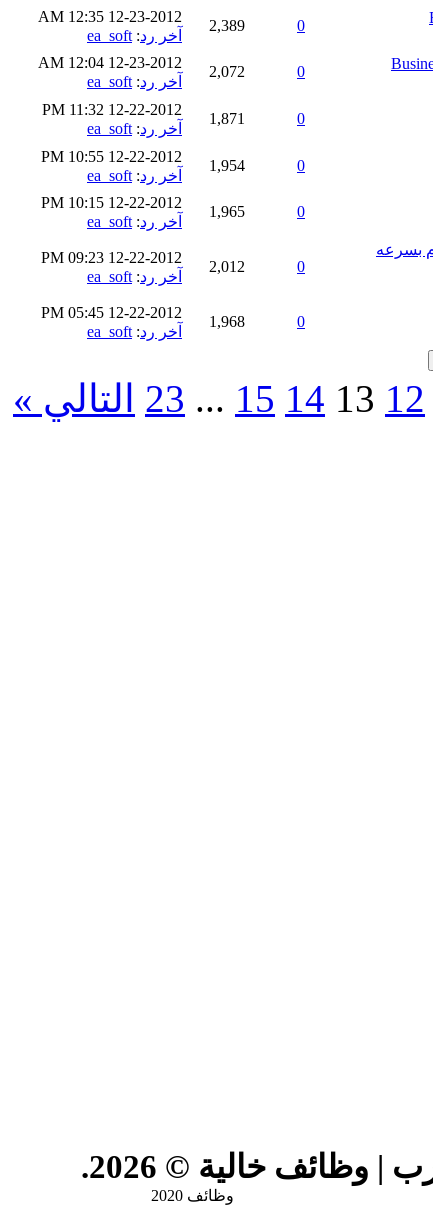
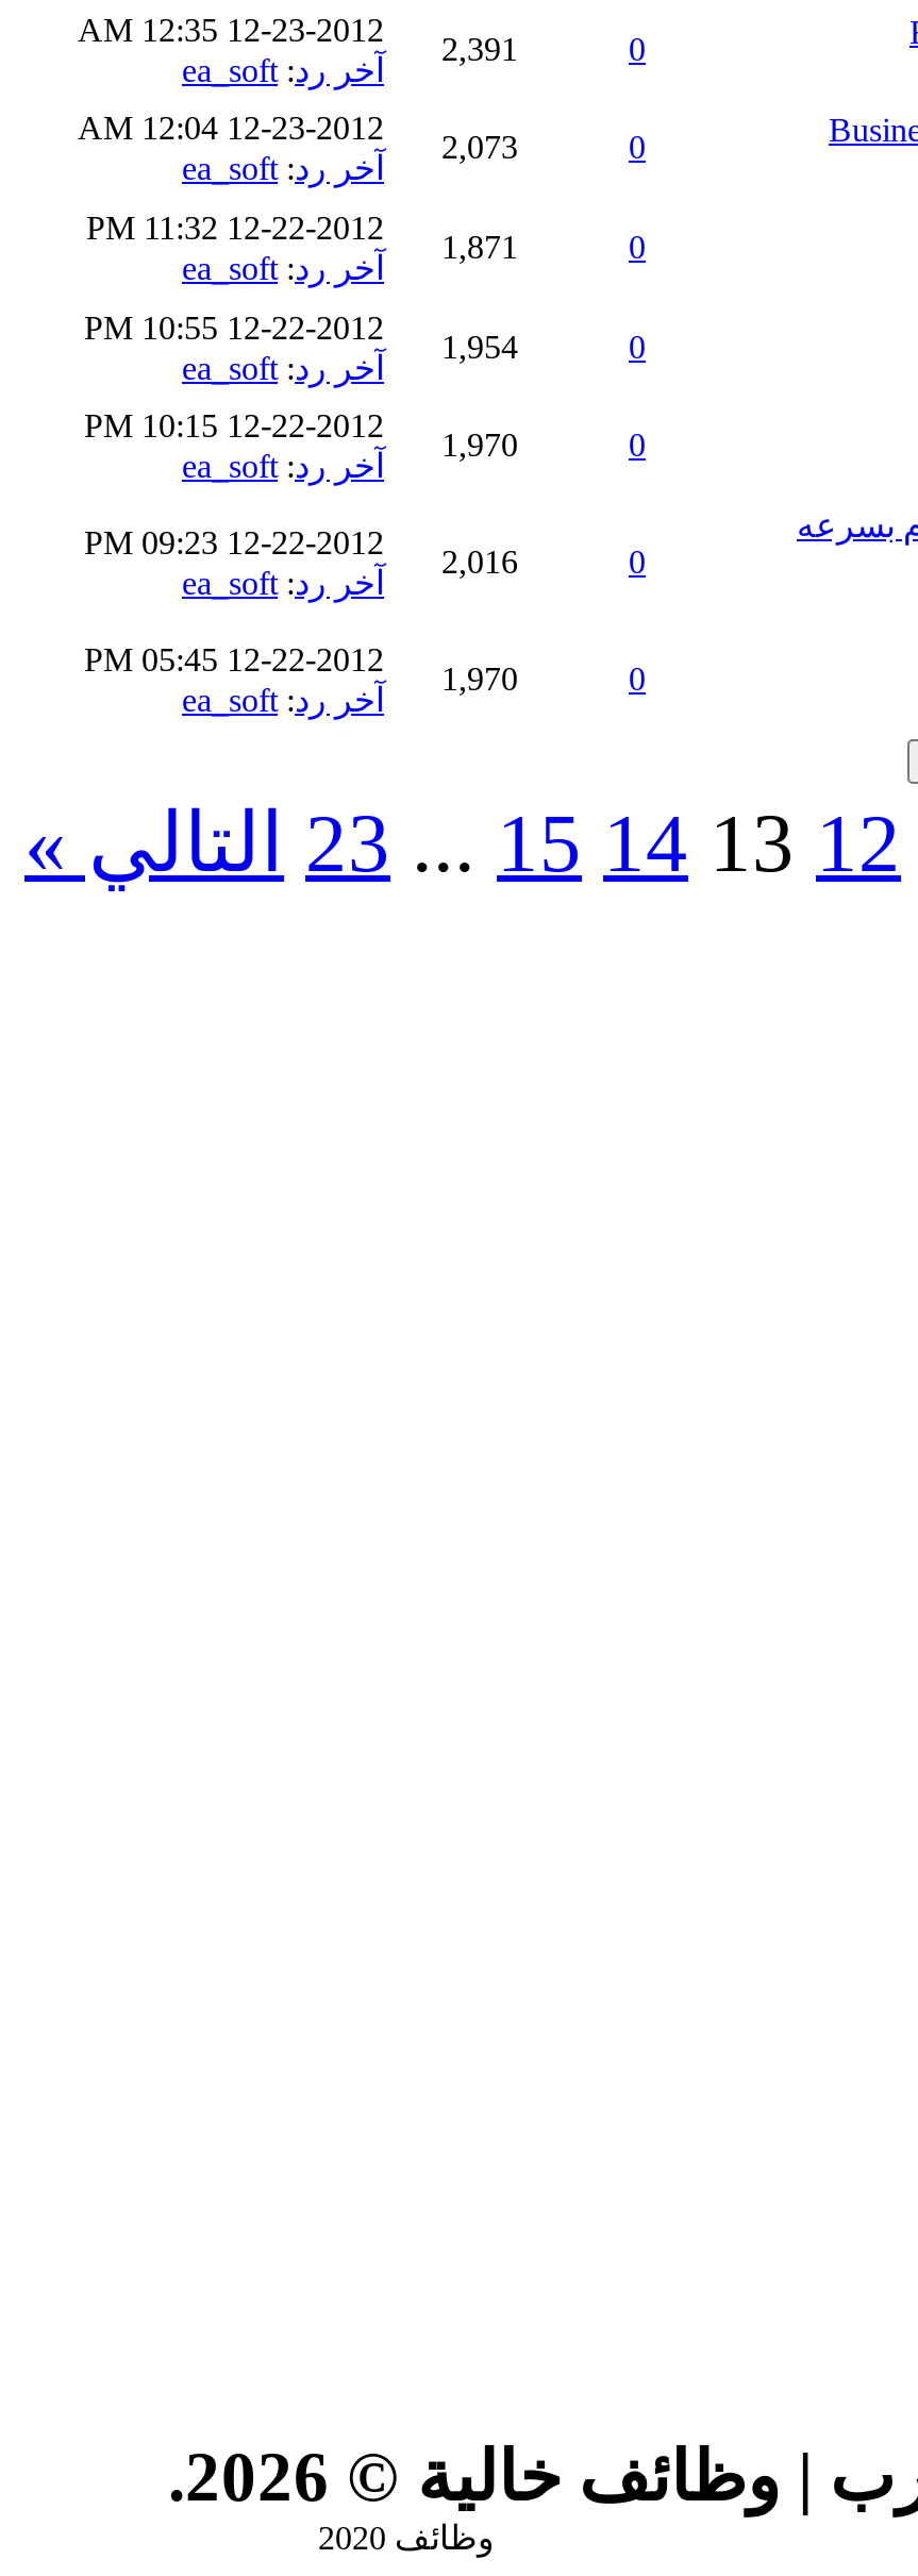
[209,17,245,34] 2,389 -> [441,31,518,67] 2,391
[209,63,245,80] 2,072 -> [441,129,518,165] 2,073
[209,203,245,220] 1,965 -> [441,426,518,463] 1,970
[209,258,245,275] 2,012 -> [441,543,518,580] 2,016
[209,313,245,330] 1,968 -> [441,660,518,697] 1,970

